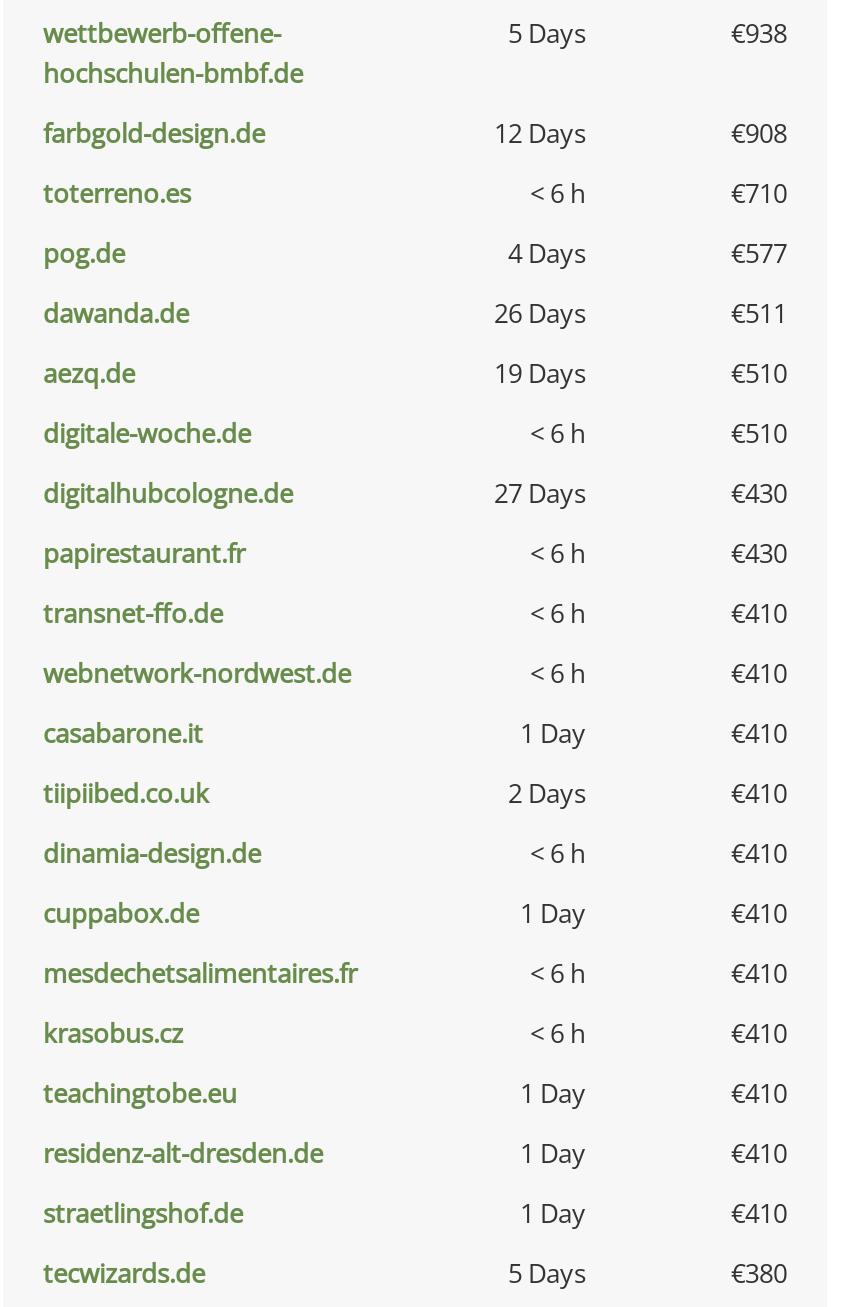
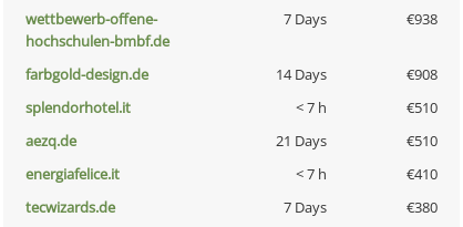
[508,14,586,50] 5 Days -> [283,8,326,28] 7 Days
[494,114,586,150] 12 Days -> [275,64,326,84] 14 Days
[43,174,787,390] toterreno.es | < 6 h | €710 | pog.de | 4 Days | €577 | dawanda.de | 26 Days | €511 | aezq.de | 19 Days -> [25,97,326,117] splendorhotel.it | < 7 h
[43,414,586,450] digitale-woche.de | < 6 h -> [25,130,326,150] aezq.de | 21 Days
[43,474,787,1230] digitalhubcologne.de | 27 Days | €430 | papirestaurant.fr | < 6 h | €430 | transnet-ffo.de | < 6 h | €410 | webnetwork-nordwest.de | < 6 h | €410 | casabarone.it | 1 Day | €410 | tiipiibed.co.uk | 2 Days | €410 | dinamia-design.de | < 6 h | €410 | cuppabox.de | 1 Day | €410 | mesdechetsalimentaires.fr | < 6 h | €410 | krasobus.cz | < 6 h | €410 | teachingtobe.eu | 1 Day | €410 | residenz-alt-dresden.de | 1 Day | €410 | straetlingshof.de | 1 Day -> [25,163,326,183] energiafelice.it | < 7 h
[508,1254,586,1290] 5 Days -> [283,197,326,216] 7 Days

